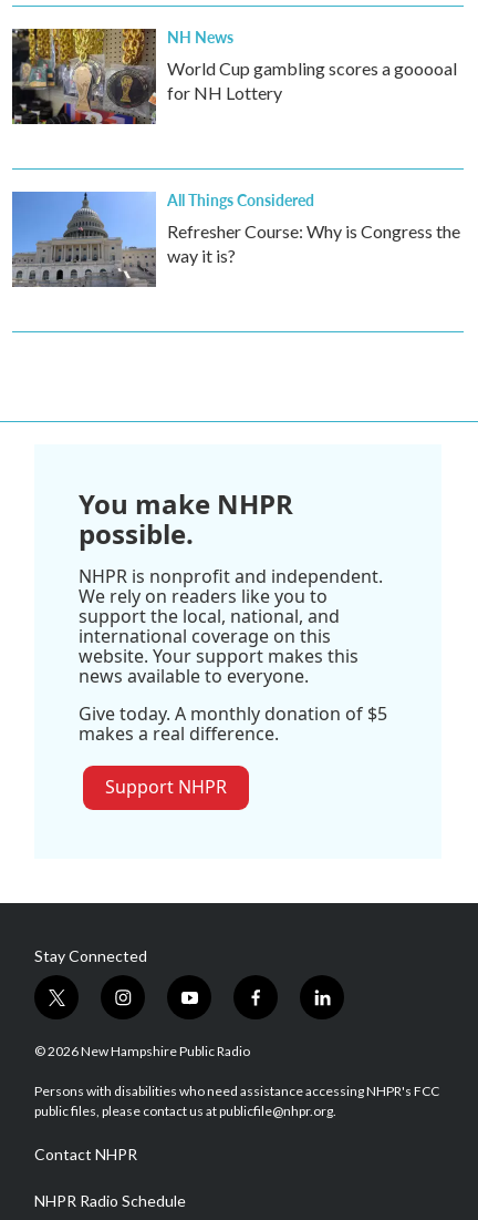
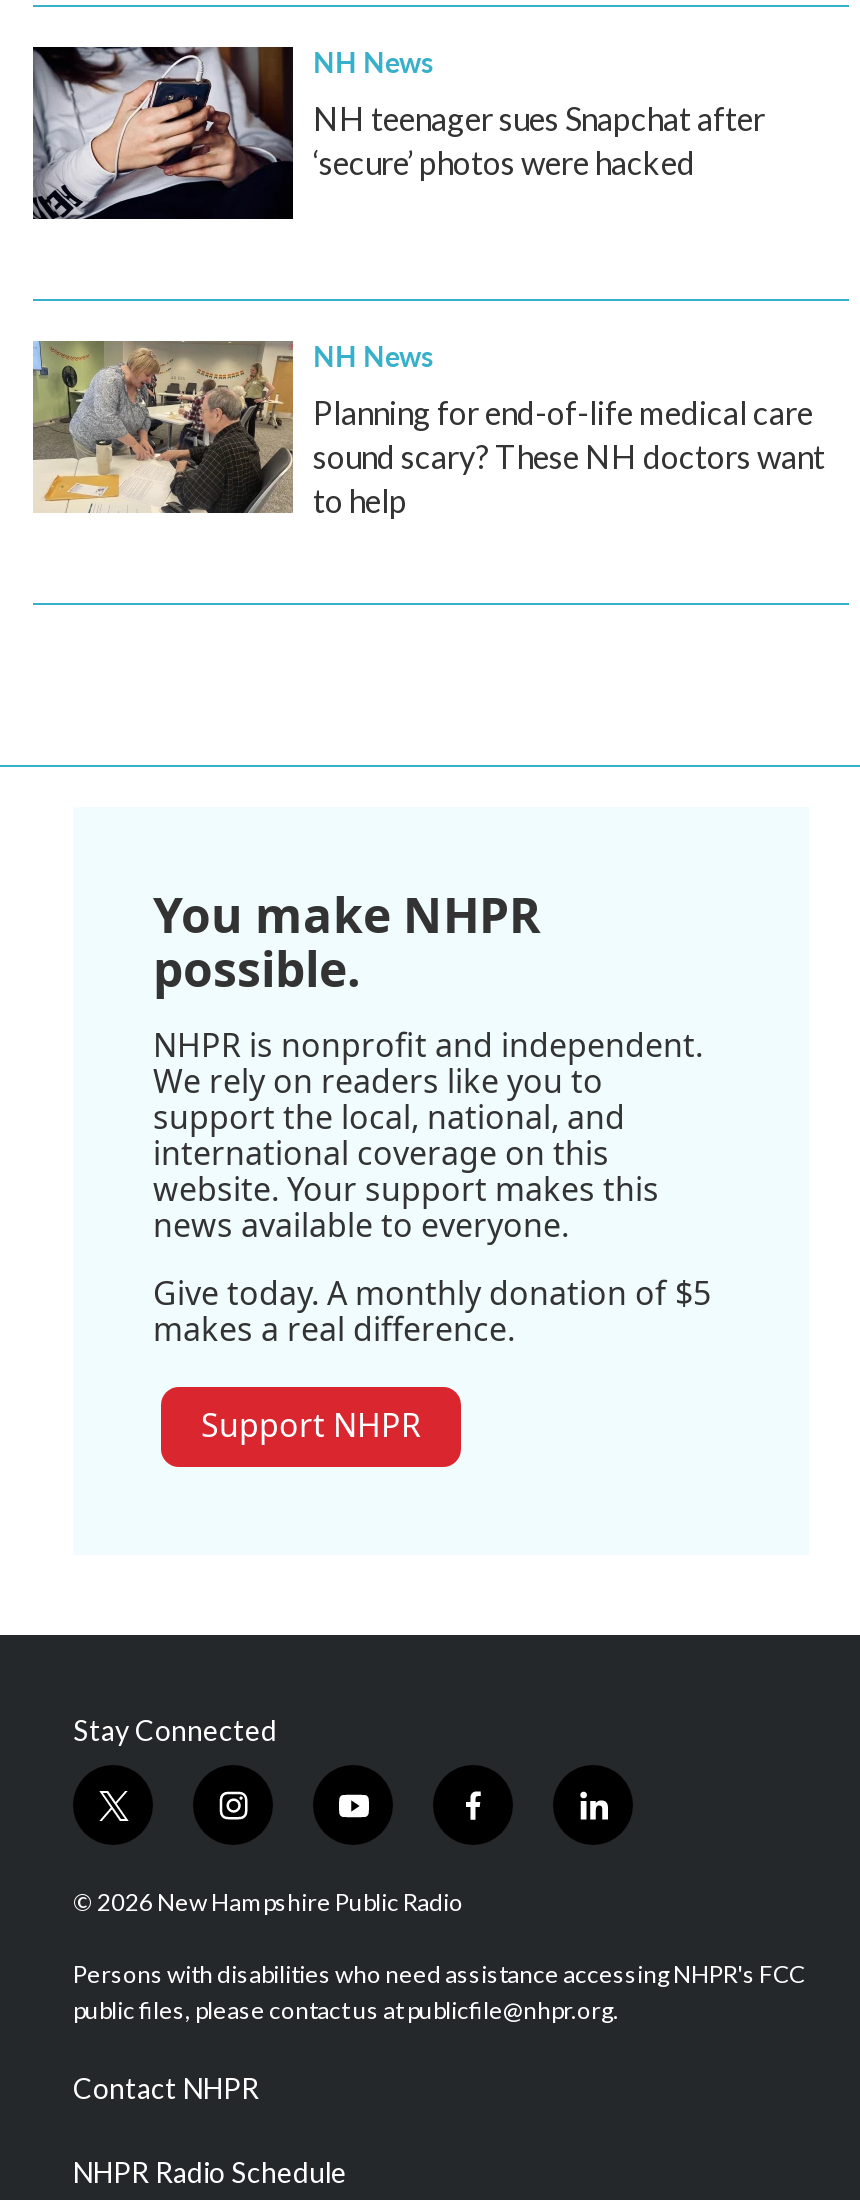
[12,28,457,125] [image] | World Cup gambling scores a gooooal | for NH Lottery -> [33,45,765,221] [image] | NH teenager sues Snapchat after | ‘secure’ photos were hacked
[11,189,460,288] [image] | All Things Considered | Refresher Course: Why is Congress the | way it is? -> [31,336,825,520] [image] | NH News | Planning for end-of-life medical care | sound scary? These NH doctors want | to help

